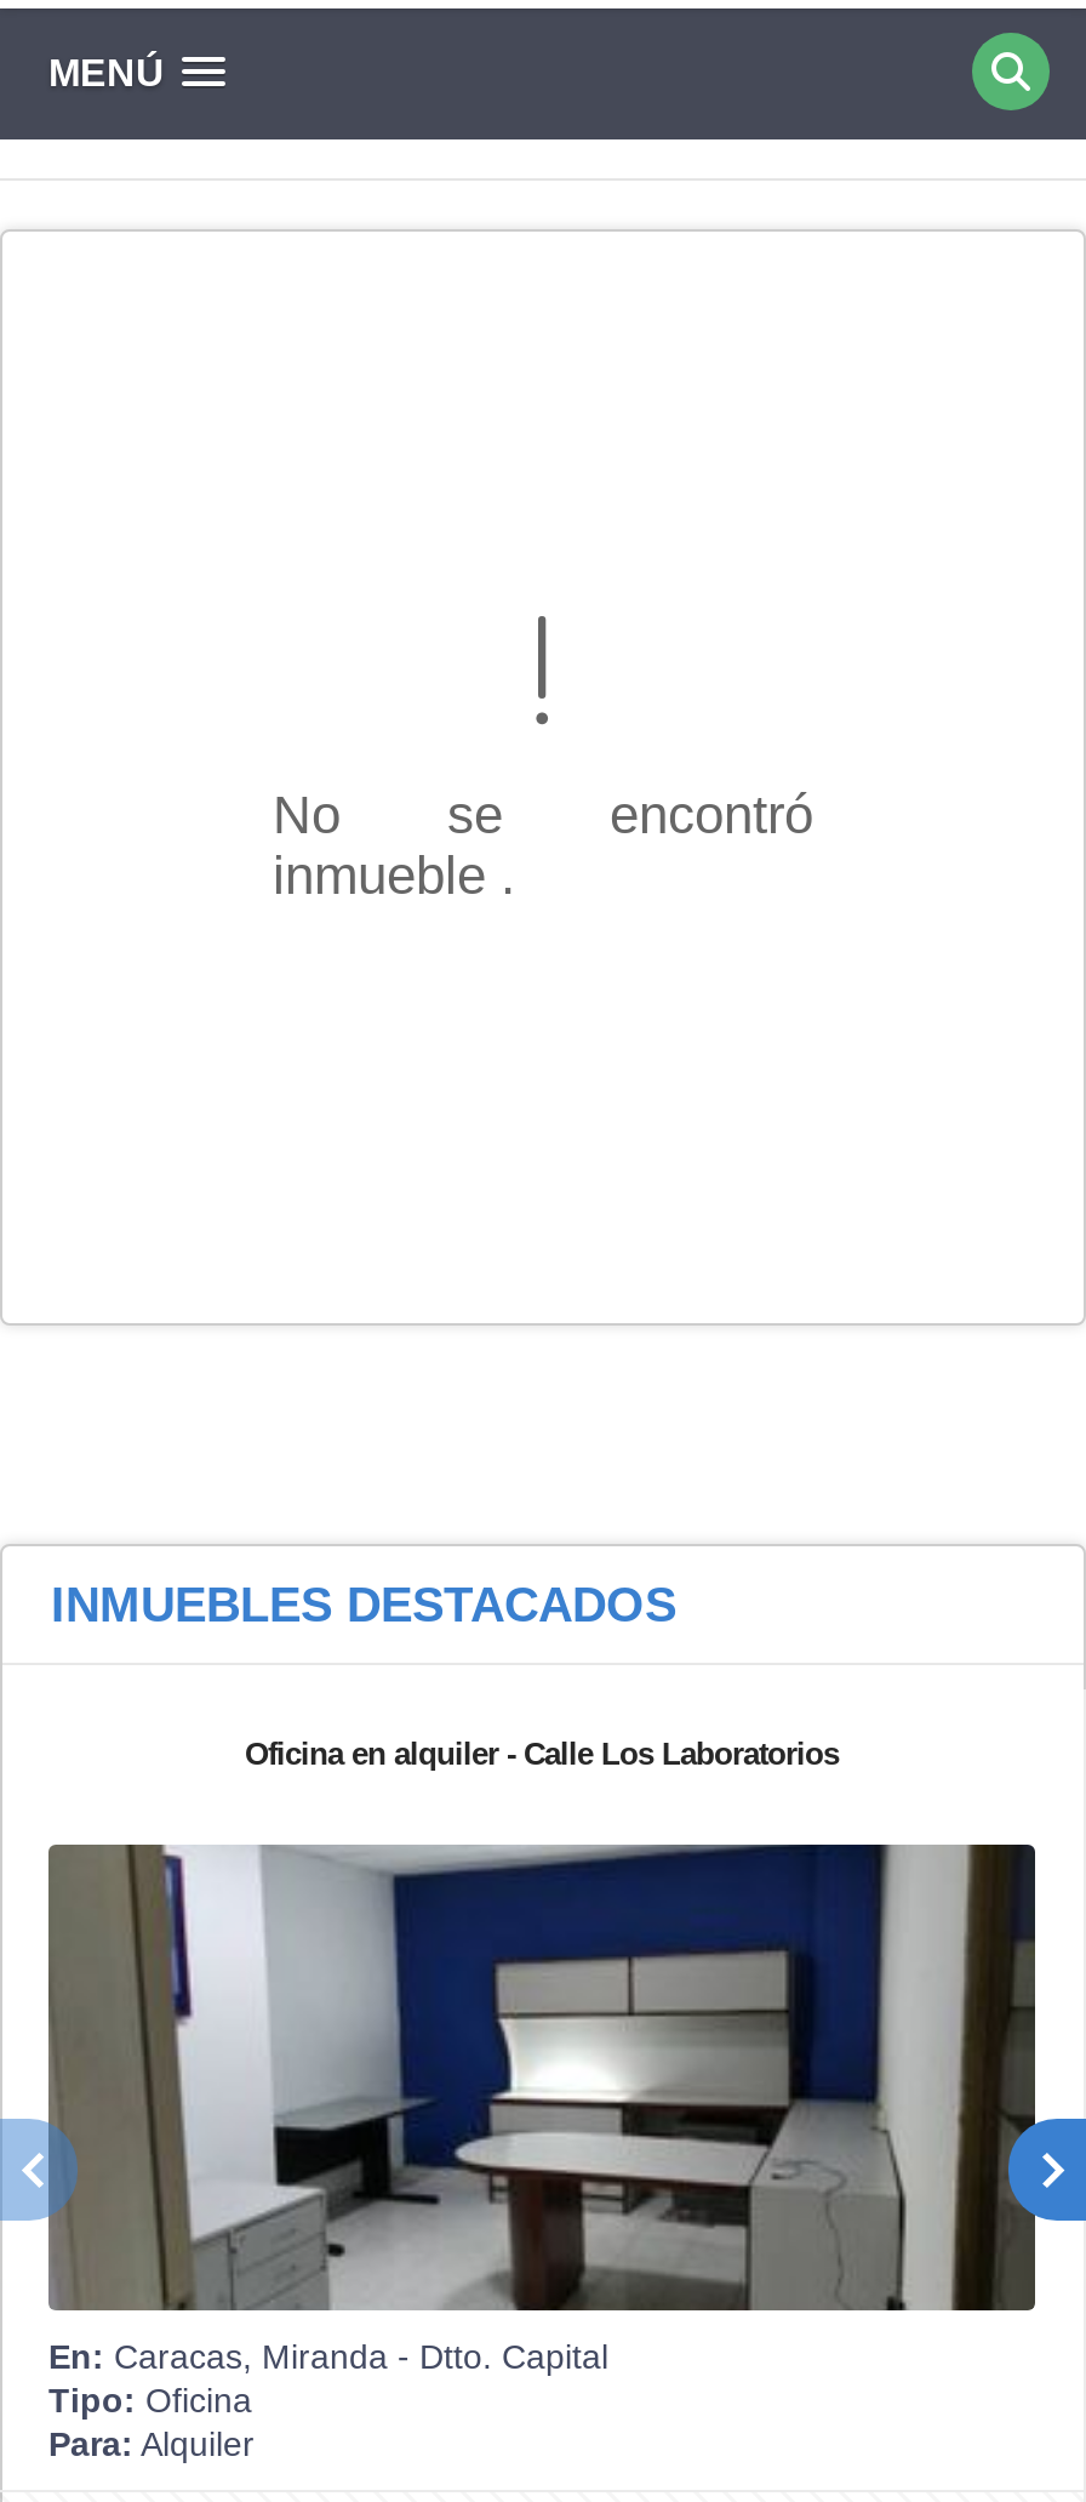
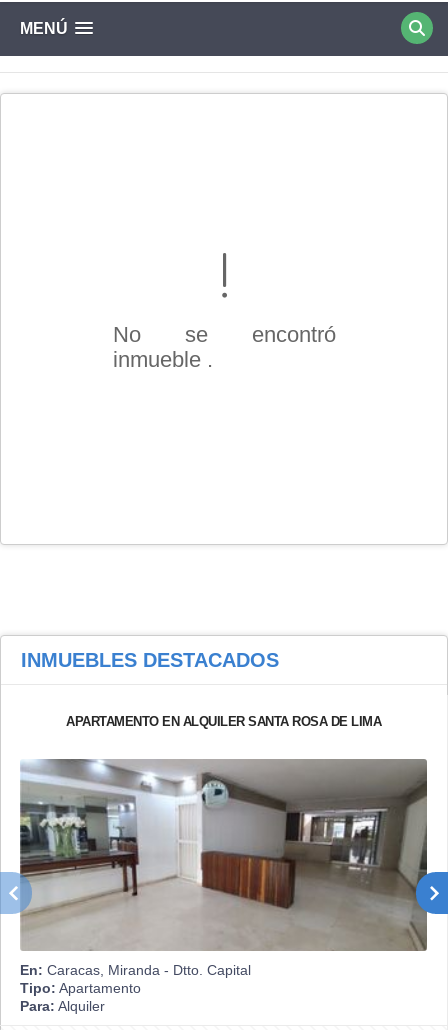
[245,1735,839,1771] Oficina en alquiler - Calle Los Laboratorios -> [66,714,381,729] APARTAMENTO EN ALQUILER SANTA ROSA DE LIMA
[46,1842,1035,2419] [image] | Tipo: Oficina -> [20,758,428,996] [image] | Tipo: Apartamento

